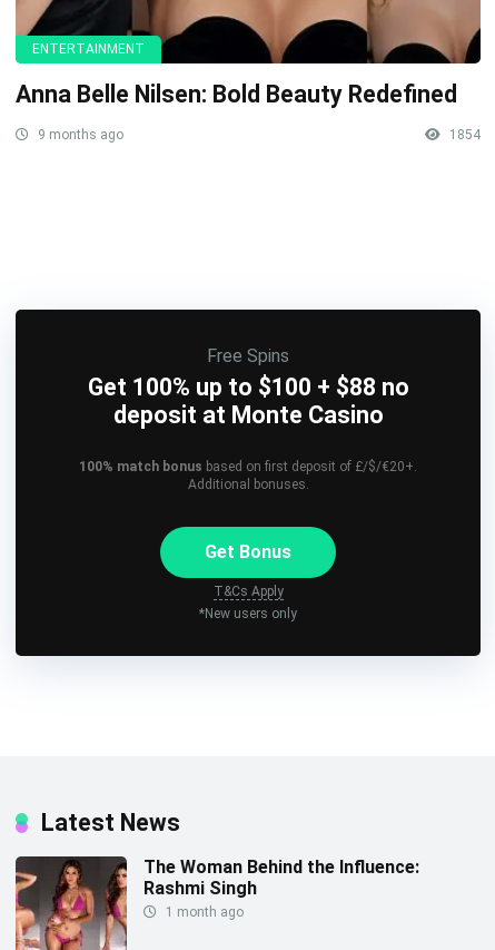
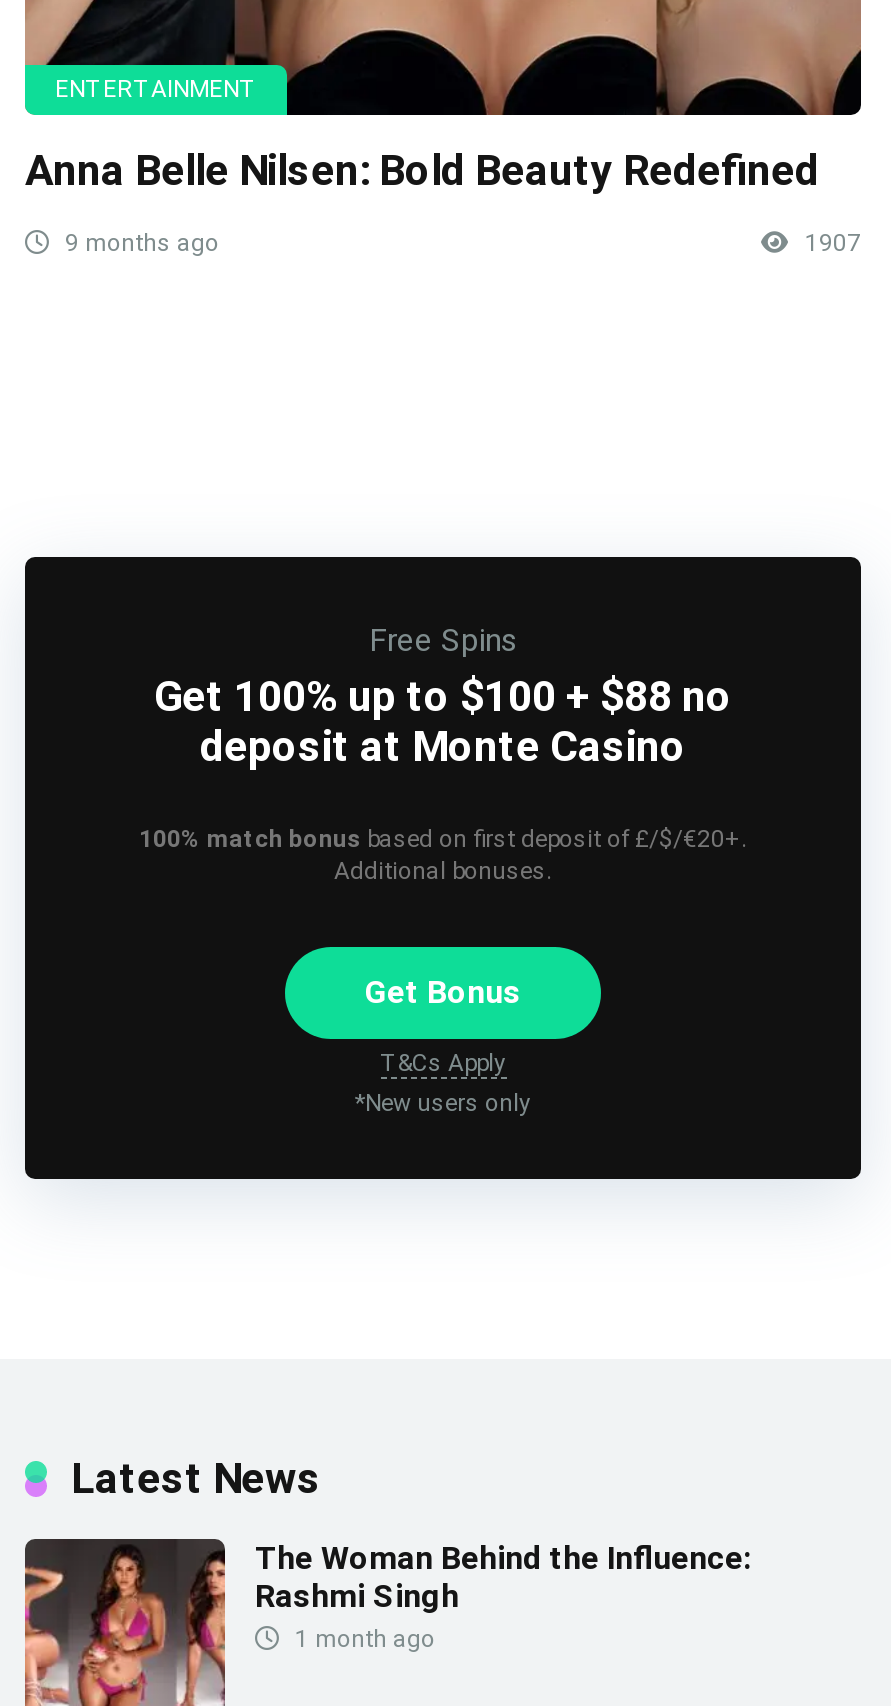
[446,127,481,143] 1854 -> [799,228,861,256] 1907

